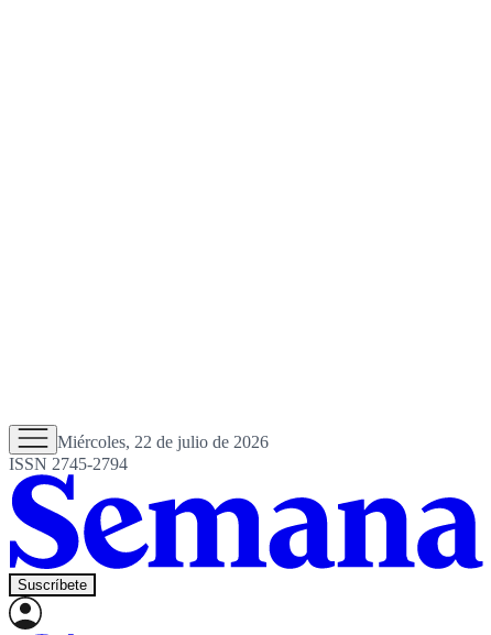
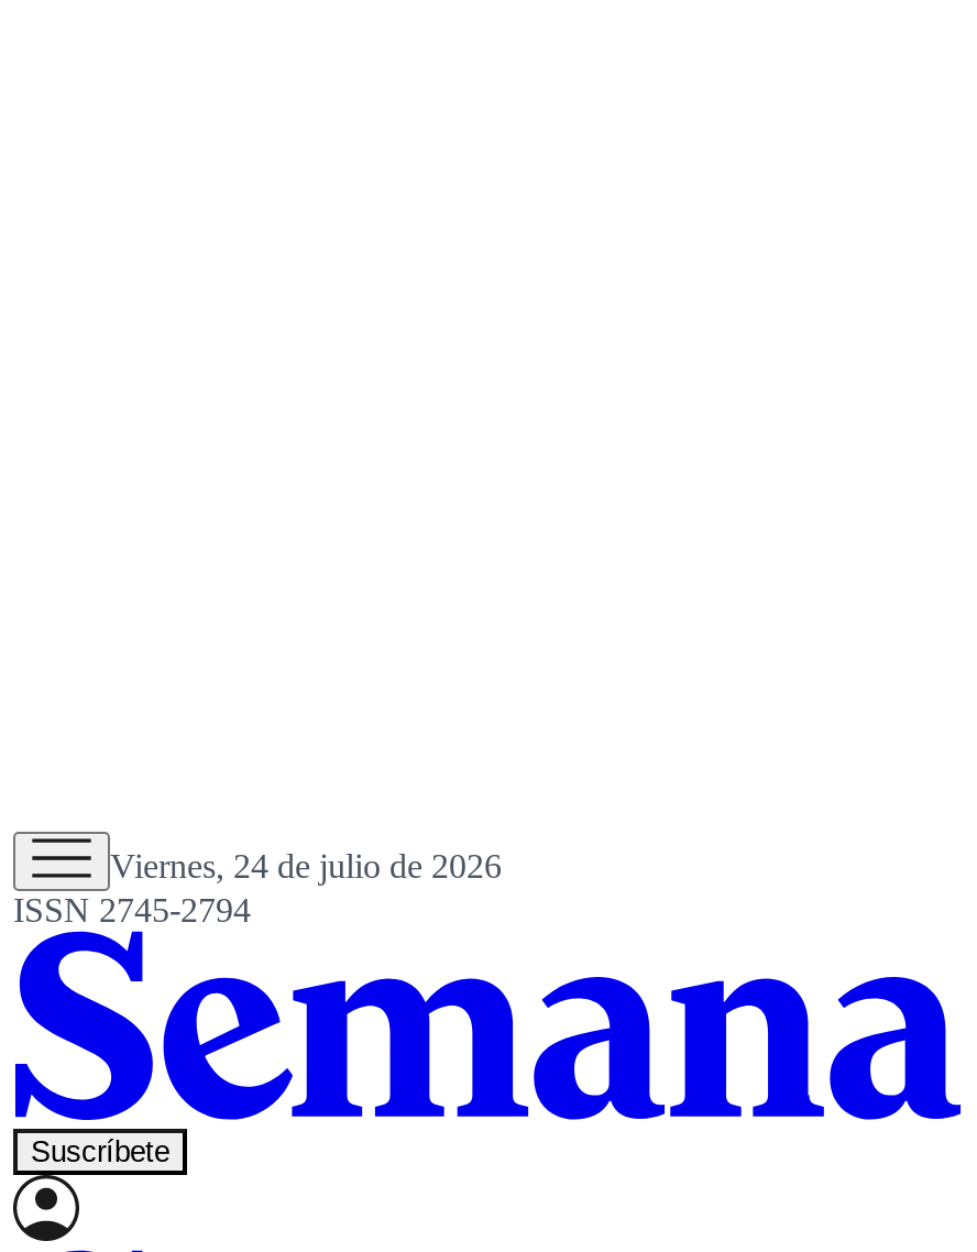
[57,433,269,451] Miércoles, 22 de julio de 2026 -> [110,847,502,885] Viernes, 24 de julio de 2026

